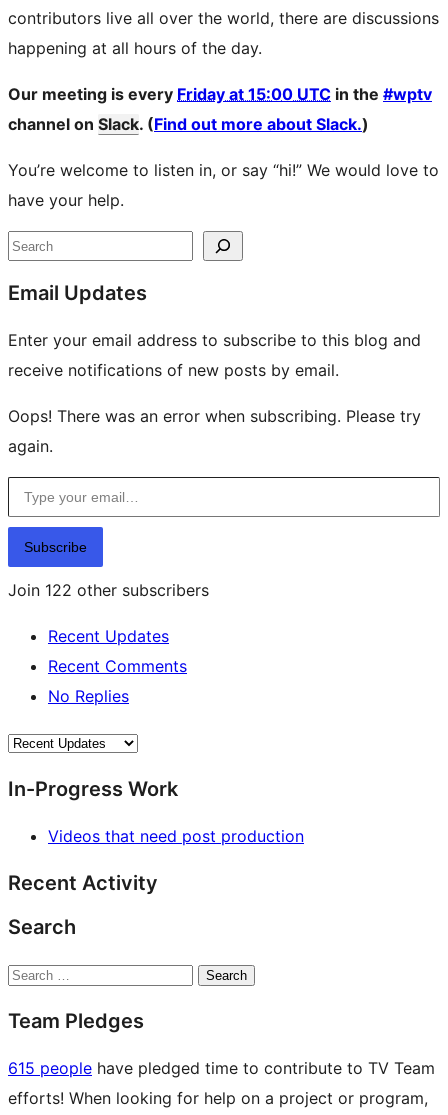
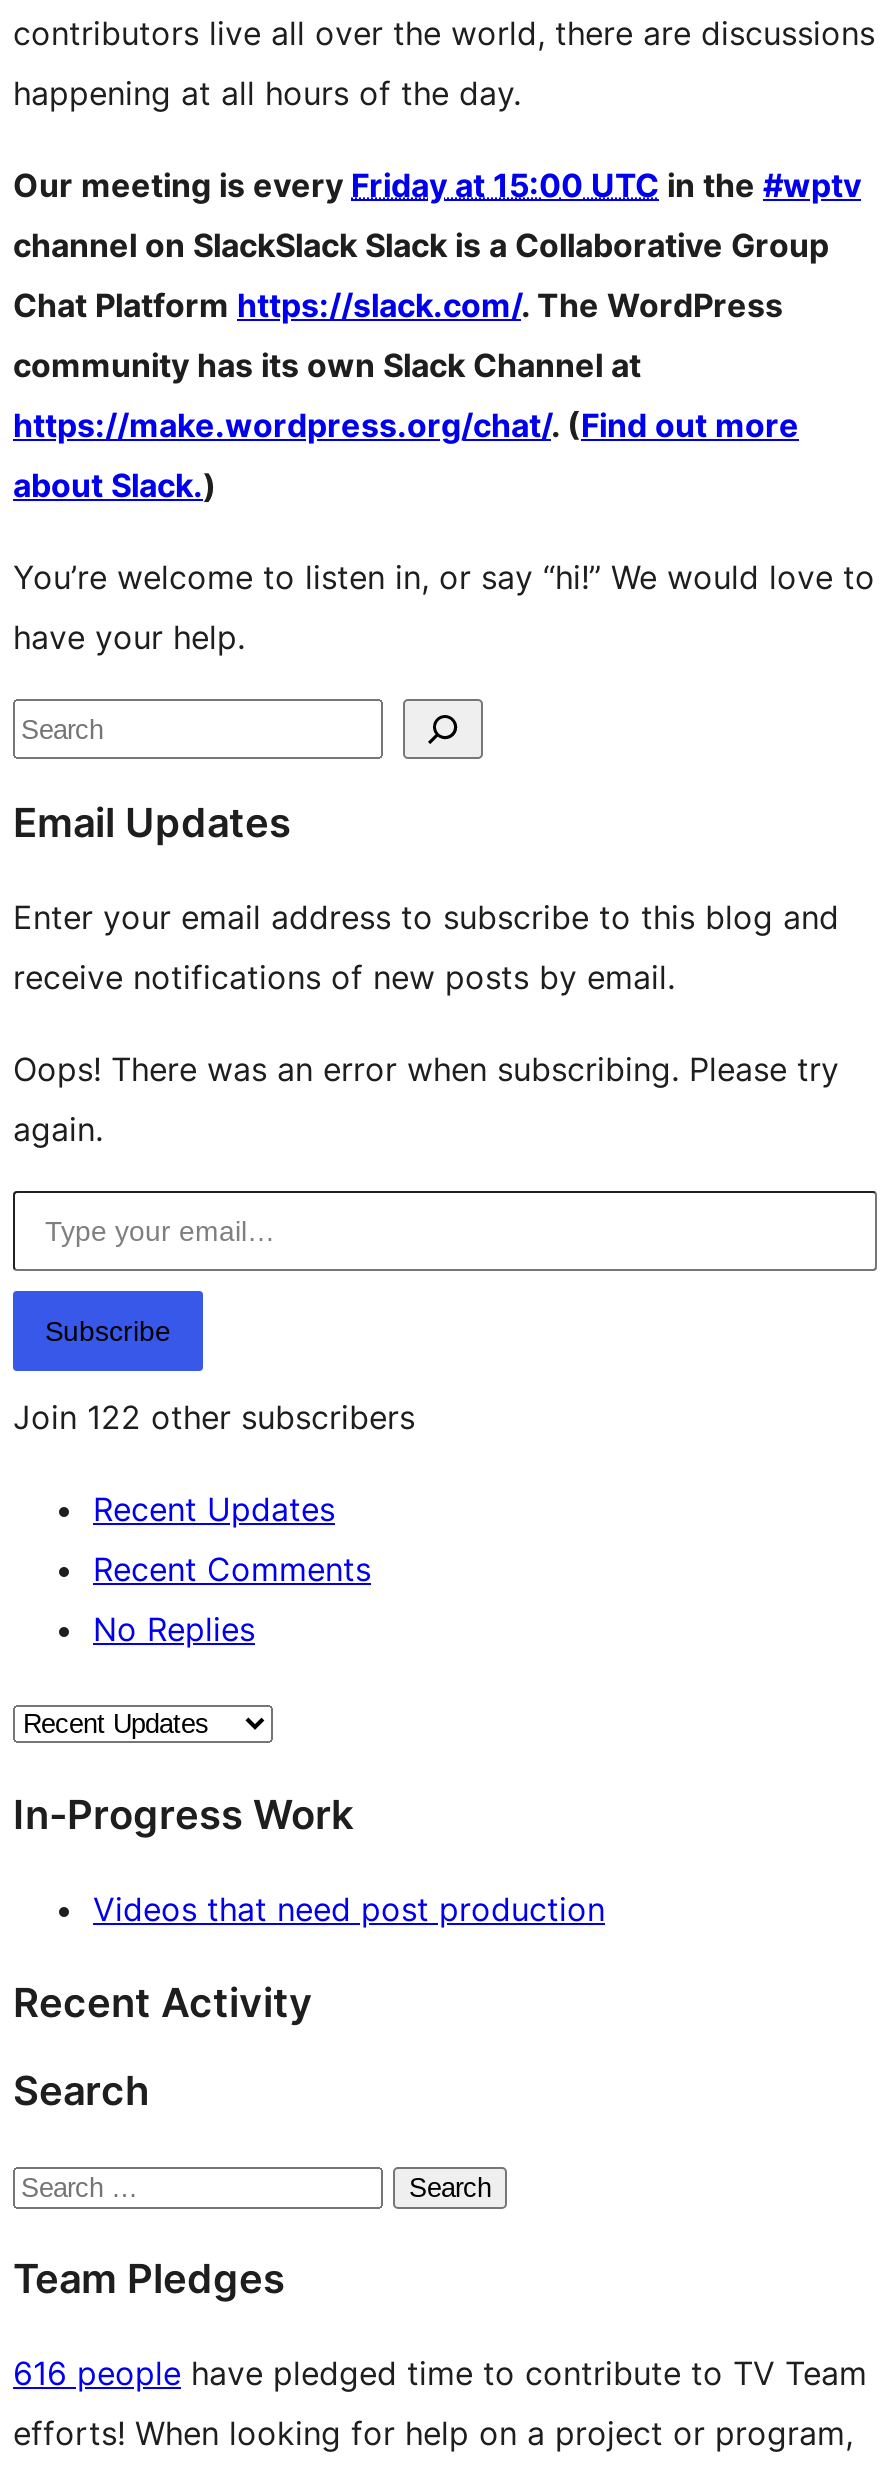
[8,114,369,134] channel on Slack. (Find out more about Slack.) -> [13,225,829,505] channel on SlackSlack Slack is a Collaborative Group | Chat Platform https://slack.com/. The WordPress | community has its own Slack Channel at | https://make.wordpress.org/chat/. (Find out more | about Slack.)
[8,1058,435,1078] 615 people have pledged time to contribute to TV Team -> [13,2353,867,2393] 616 people have pledged time to contribute to TV Team

